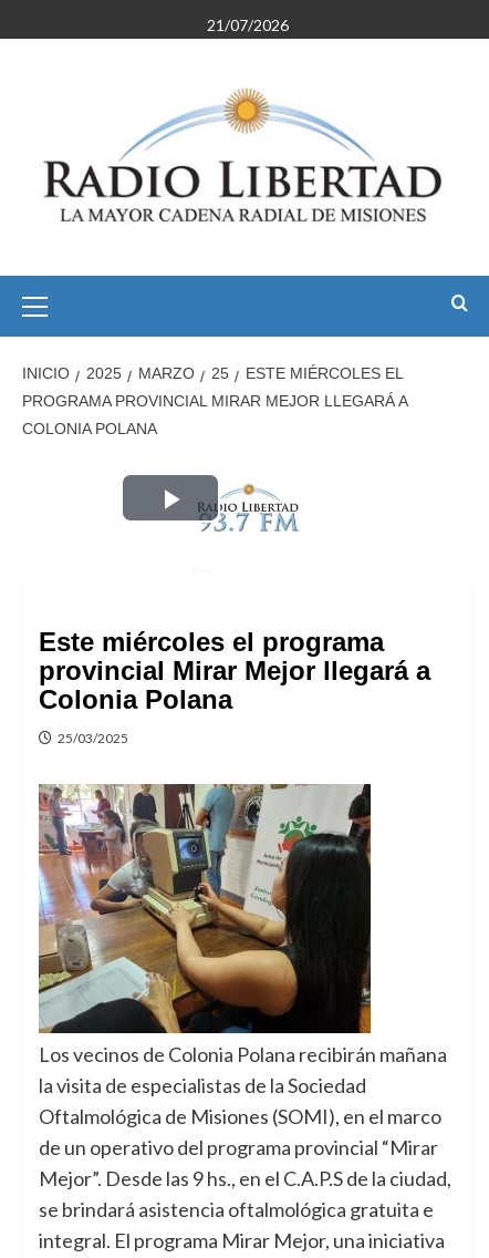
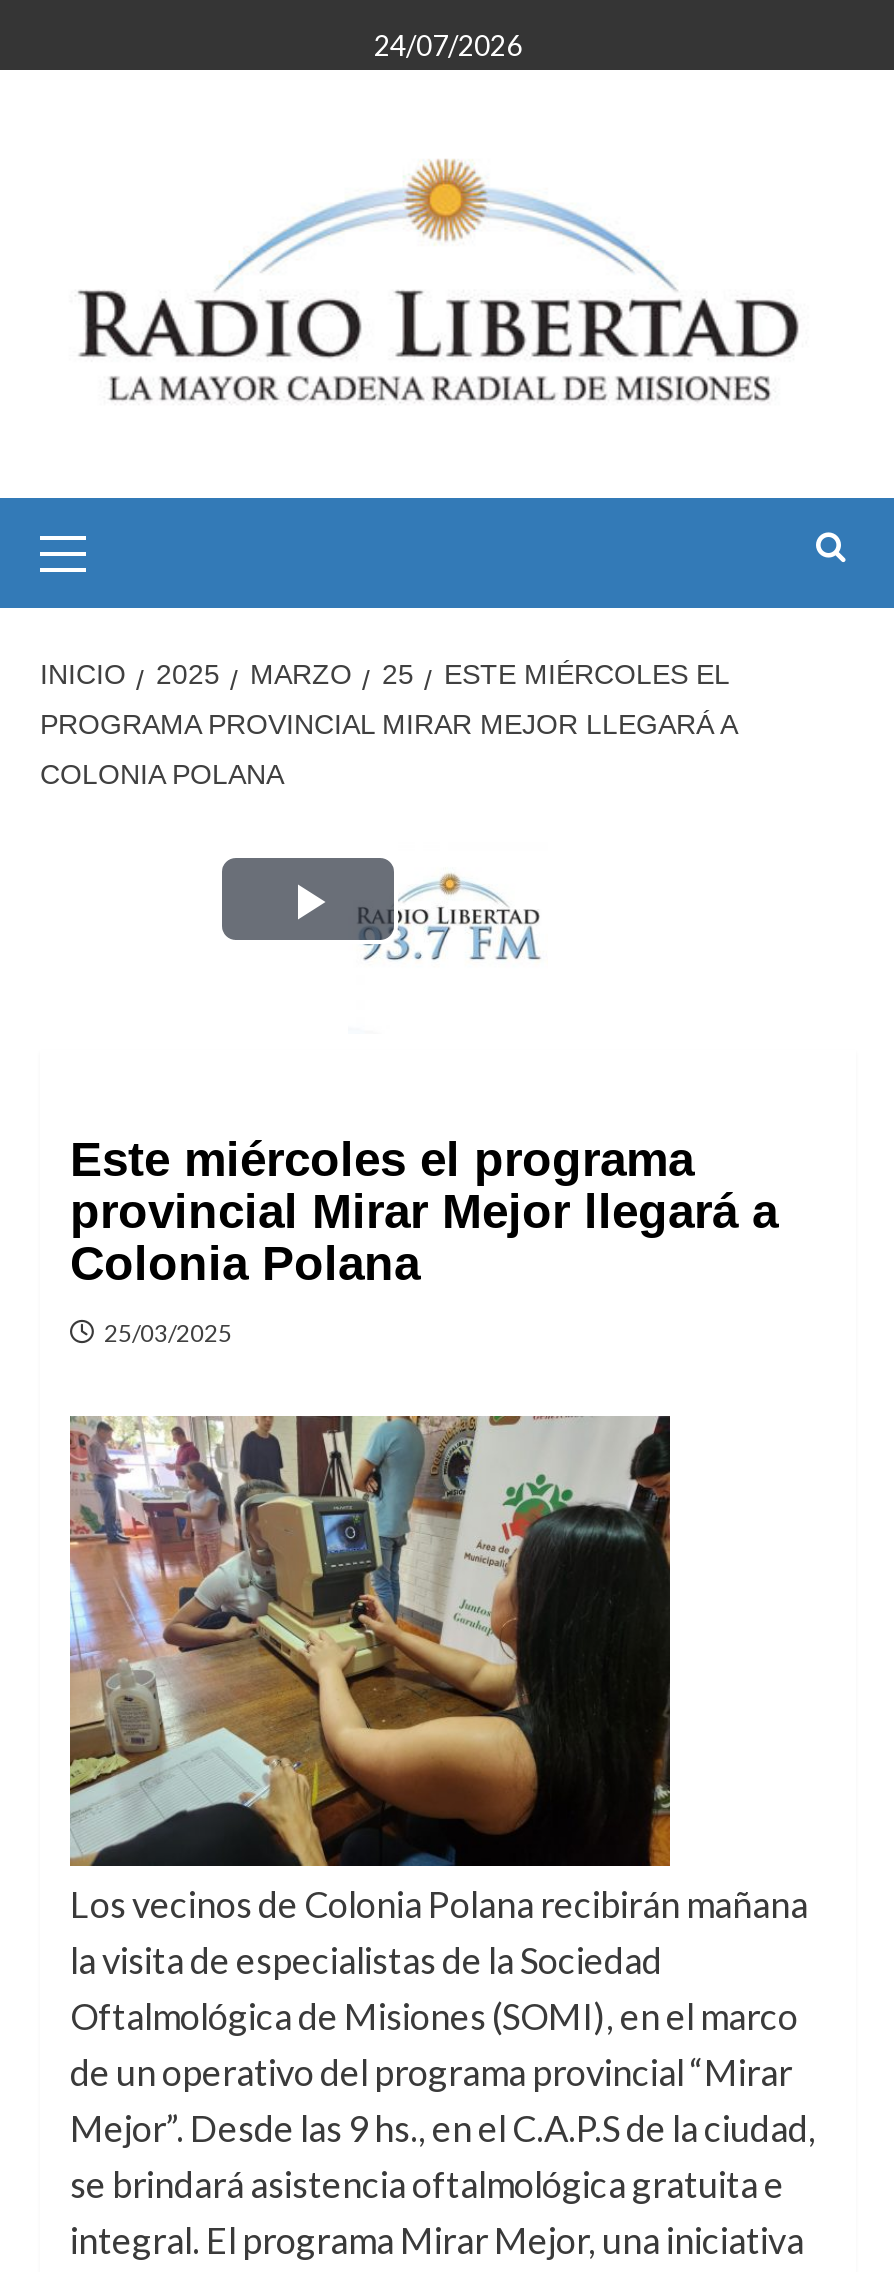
[207,16,289,34] 21/07/2026 -> [374,28,522,62] 24/07/2026

